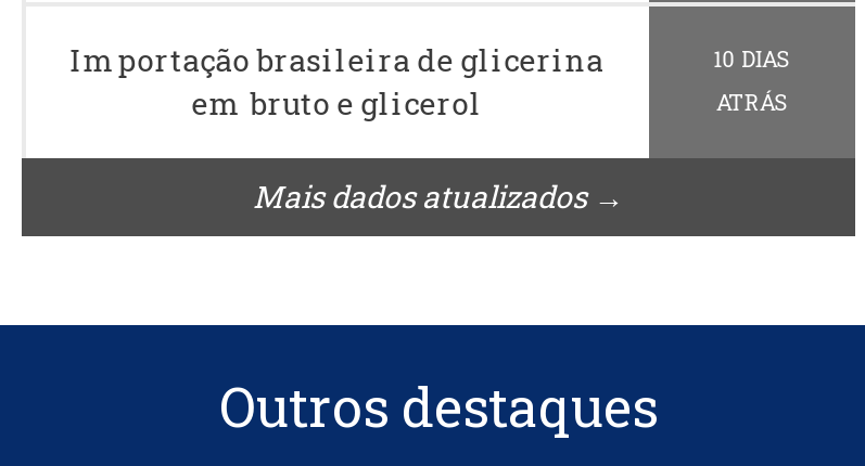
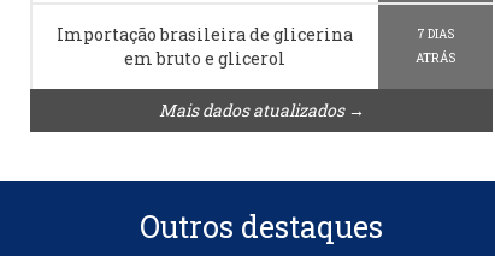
[714,45,790,73] 10 DIAS -> [416,26,454,42] 7 DIAS

